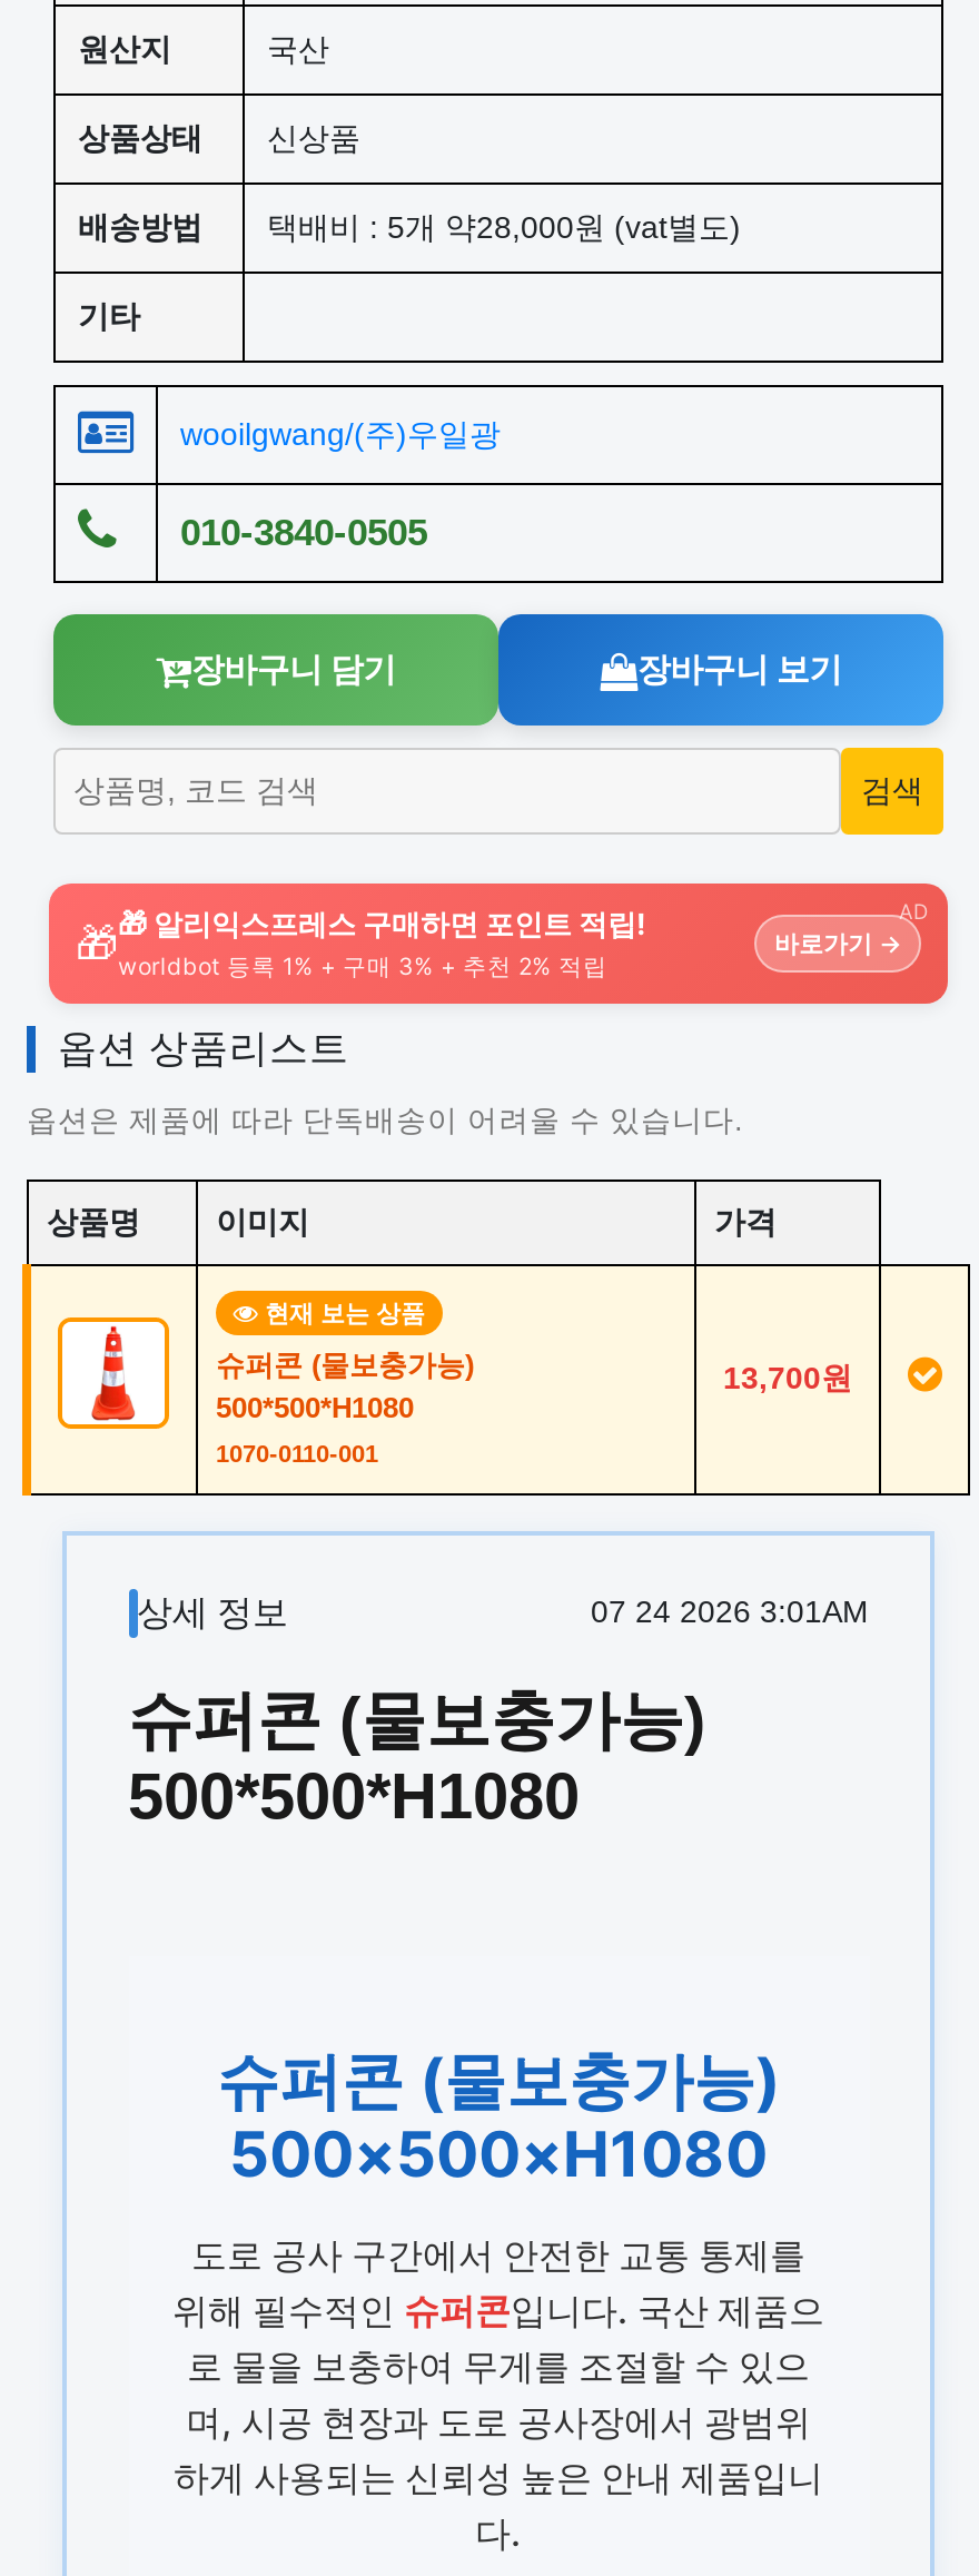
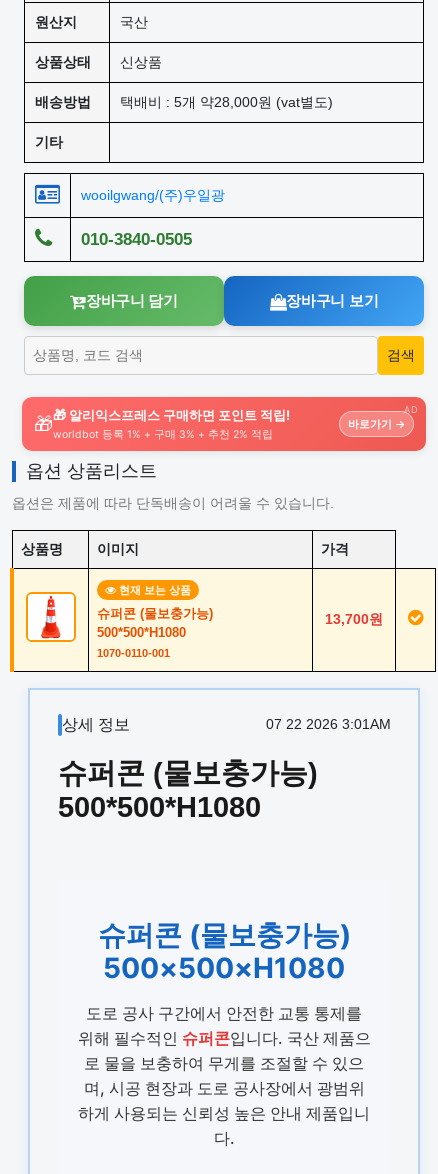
[591,1593,869,1629] 07 24 2026 3:01AM -> [265,716,390,732] 07 22 2026 3:01AM

